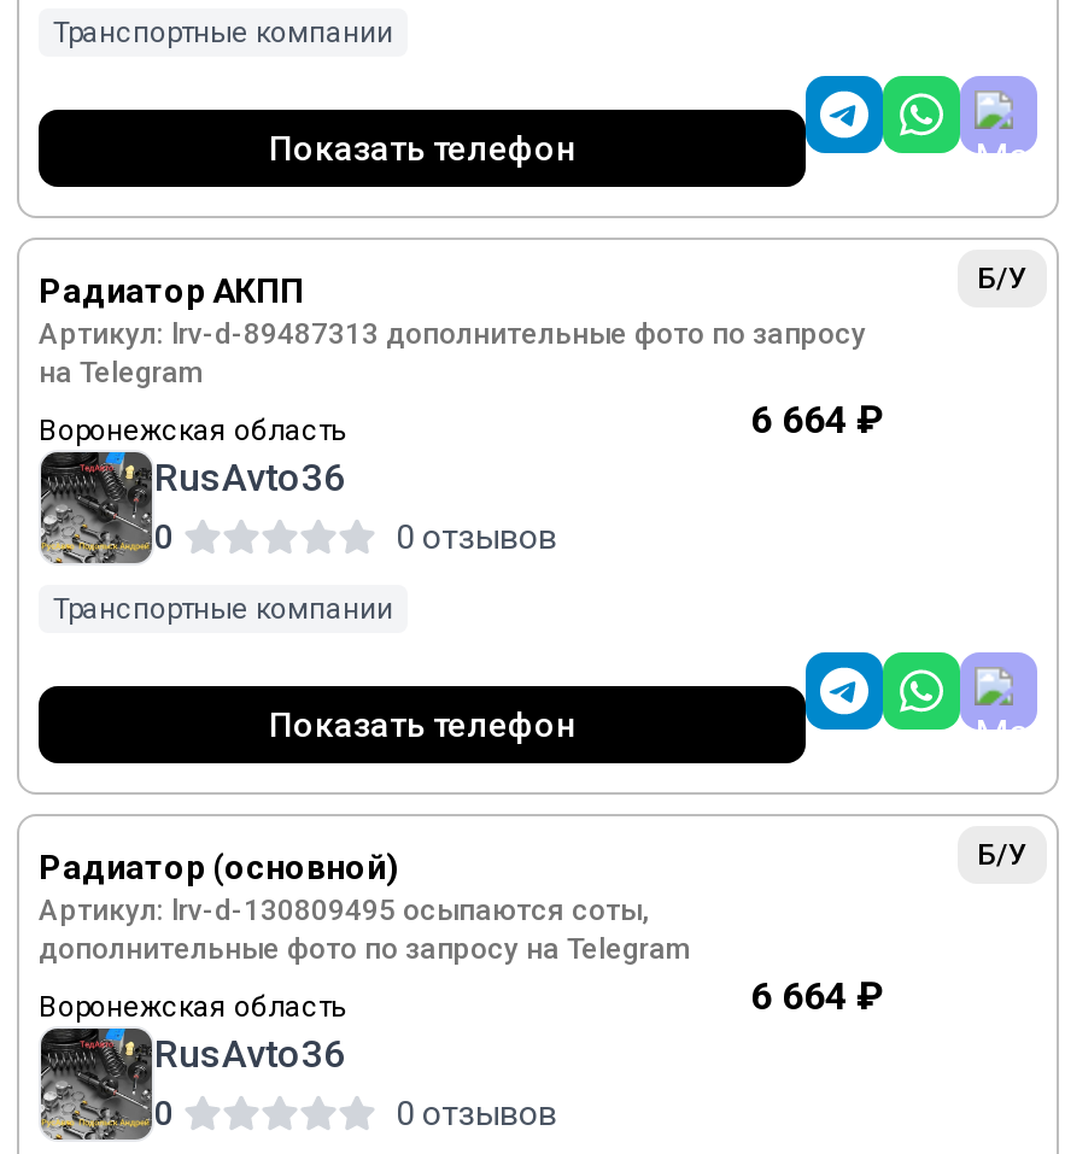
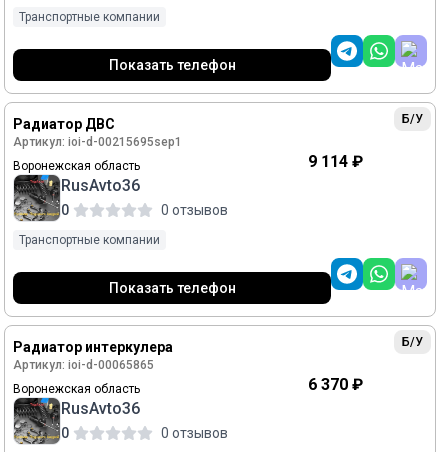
[39,271,883,443] Радиатор АКПП | Артикул: lrv-d-89487313 дополнительные фото по запросу | на Telegram | 6 664 ₽ -> [13,116,363,171] Радиатор ДВС | Артикул: ioi-d-00215695sep1 | 9 114 ₽
[39,848,883,1019] Радиатор (основной) | Артикул: lrv-d-130809495 осыпаются соты, | дополнительные фото по запросу на Telegram | 6 664 ₽ -> [13,339,363,394] Радиатор интеркулера | Артикул: ioi-d-00065865 | 6 370 ₽

